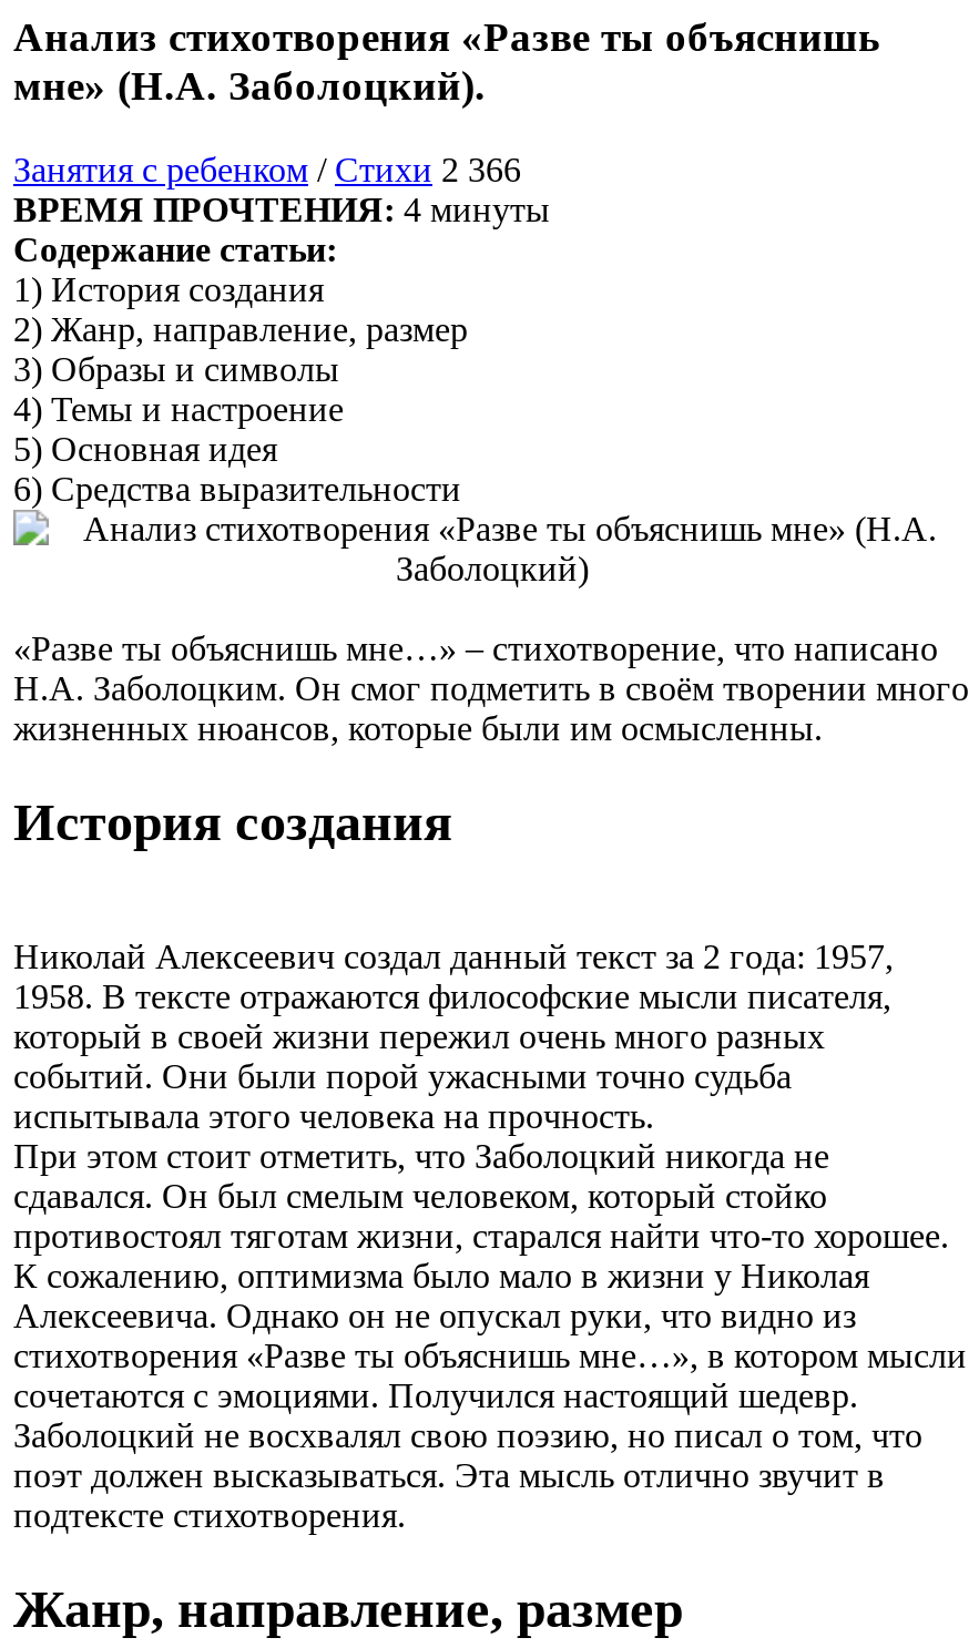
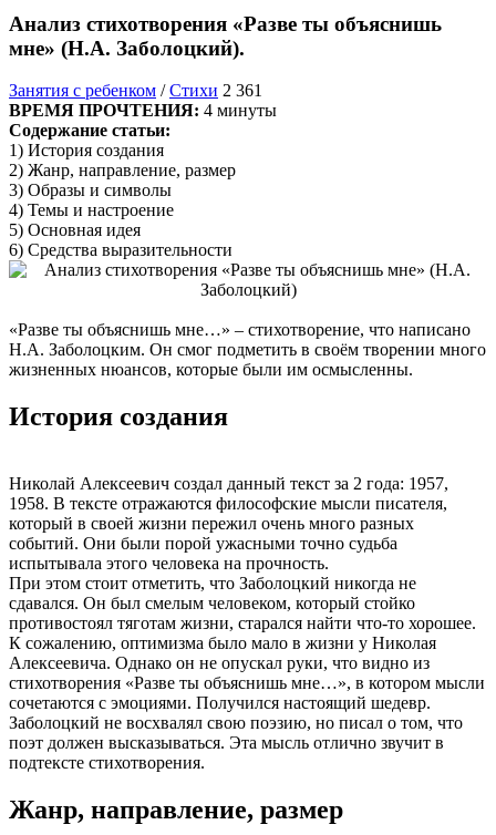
[13,152,521,189] Занятия с ребенком / Стихи 2 366 -> [9,81,262,100] Занятия с ребенком / Стихи 2 361

